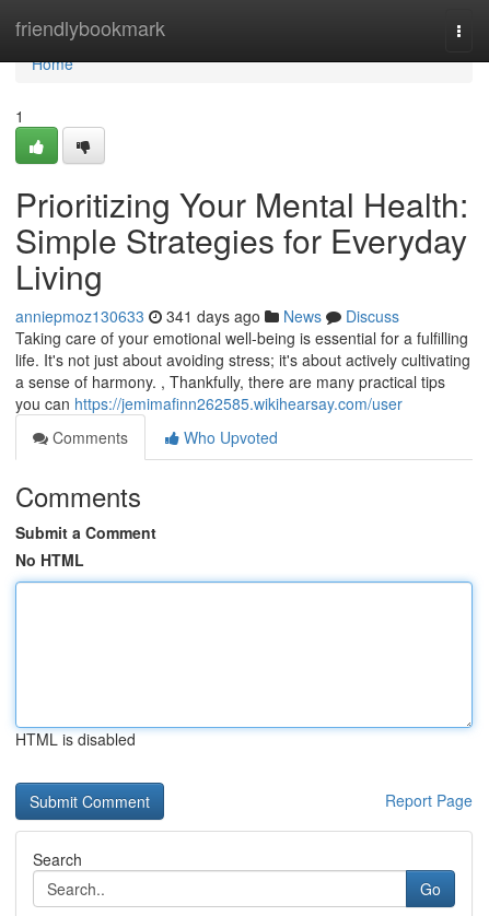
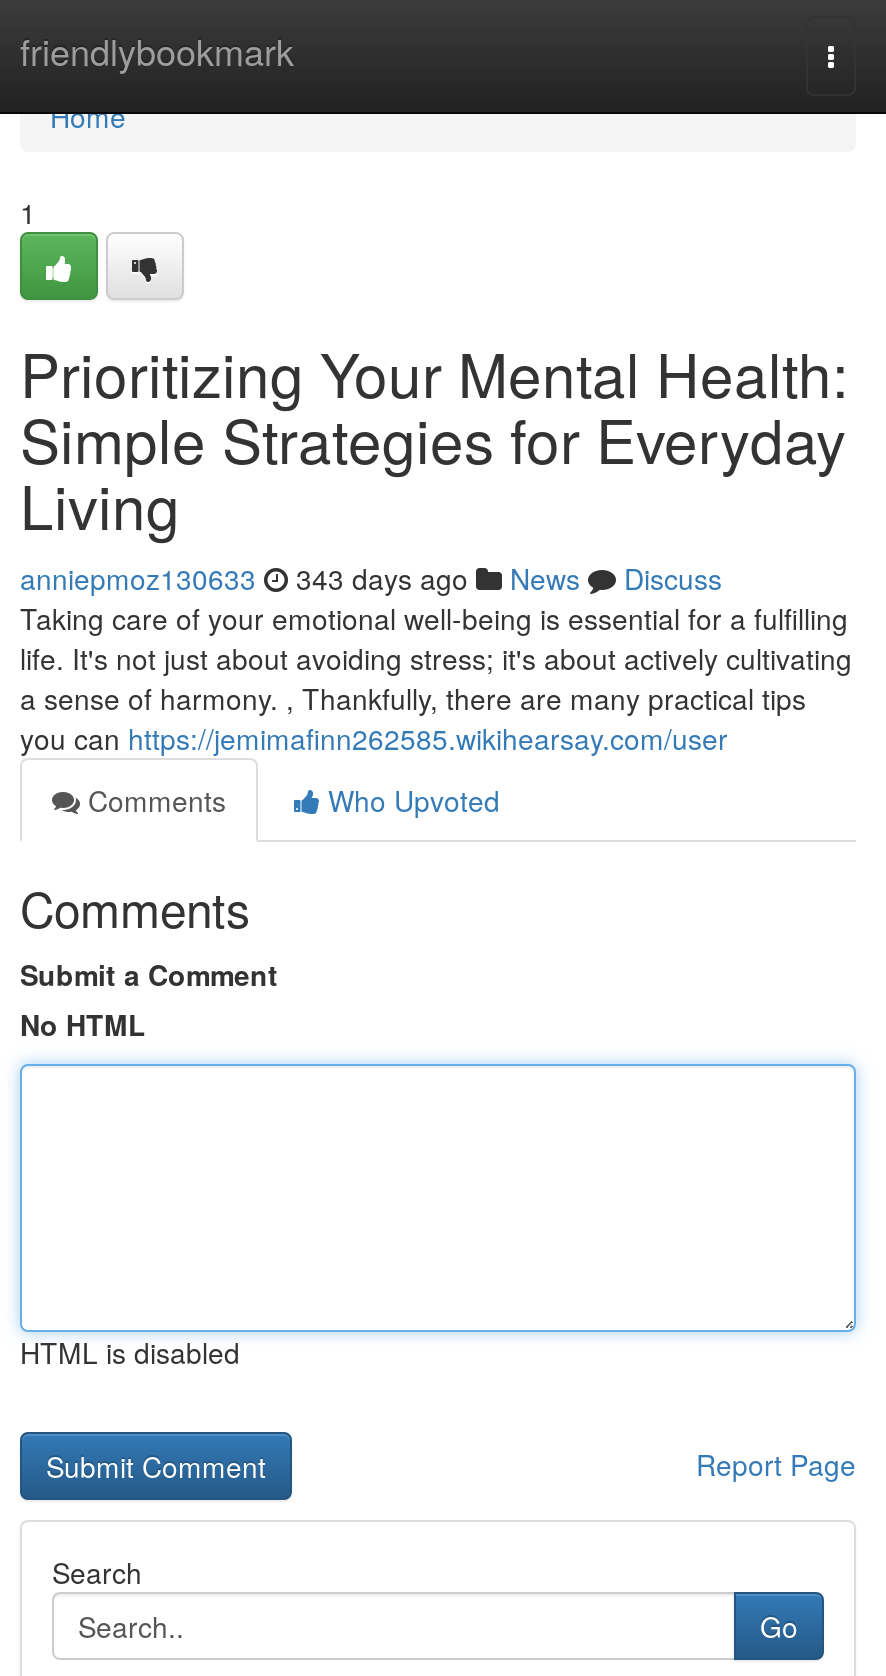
[15,305,399,327] anniepmoz130633 341 days ago News Discuss -> [20,558,722,598] anniepmoz130633 343 days ago News Discuss

